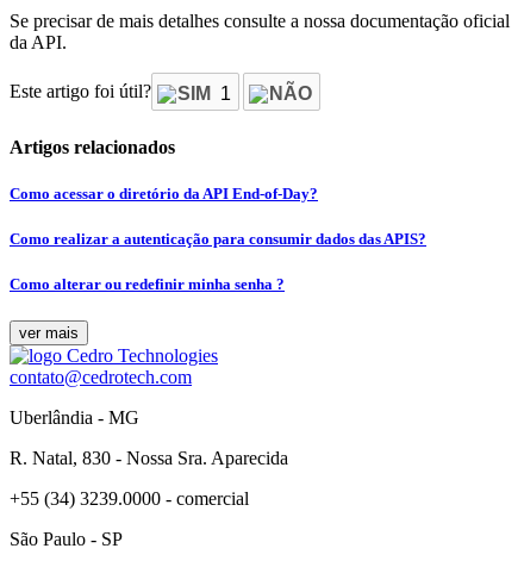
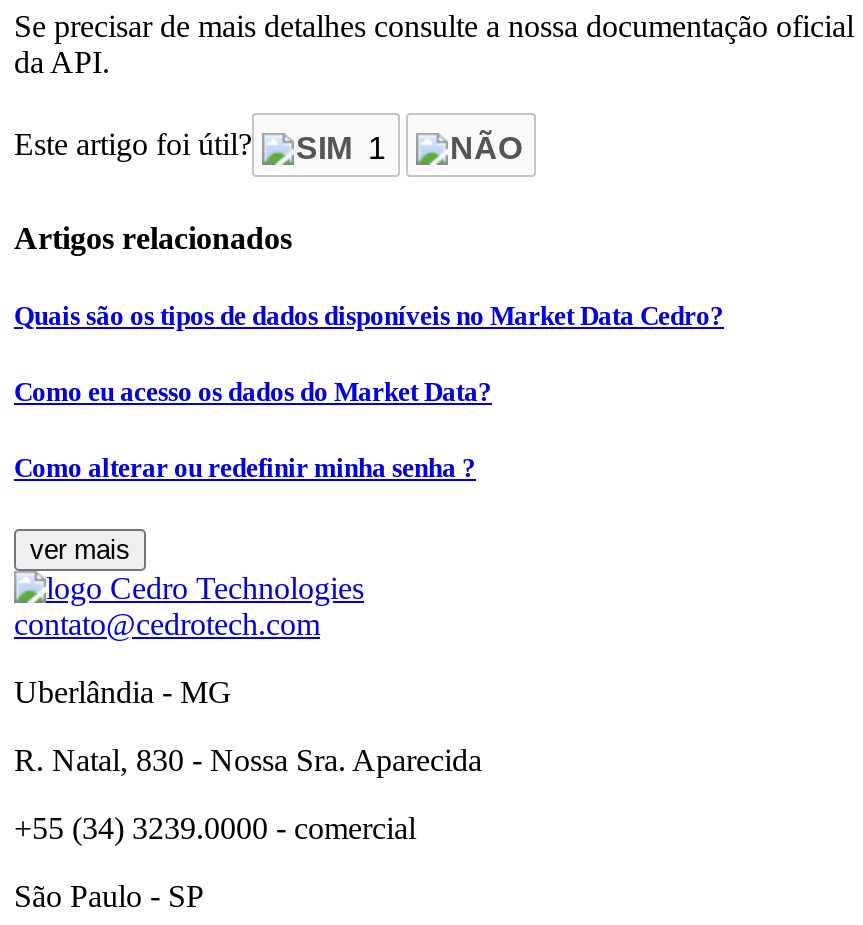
[10,184,318,202] Como acessar o diretório da API End-of-Day? -> [14,301,724,331] Quais são os tipos de dados disponíveis no Market Data Cedro?
[10,230,426,248] Como realizar a autenticação para consumir dados das APIS? -> [14,377,492,407] Como eu acesso os dados do Market Data?

